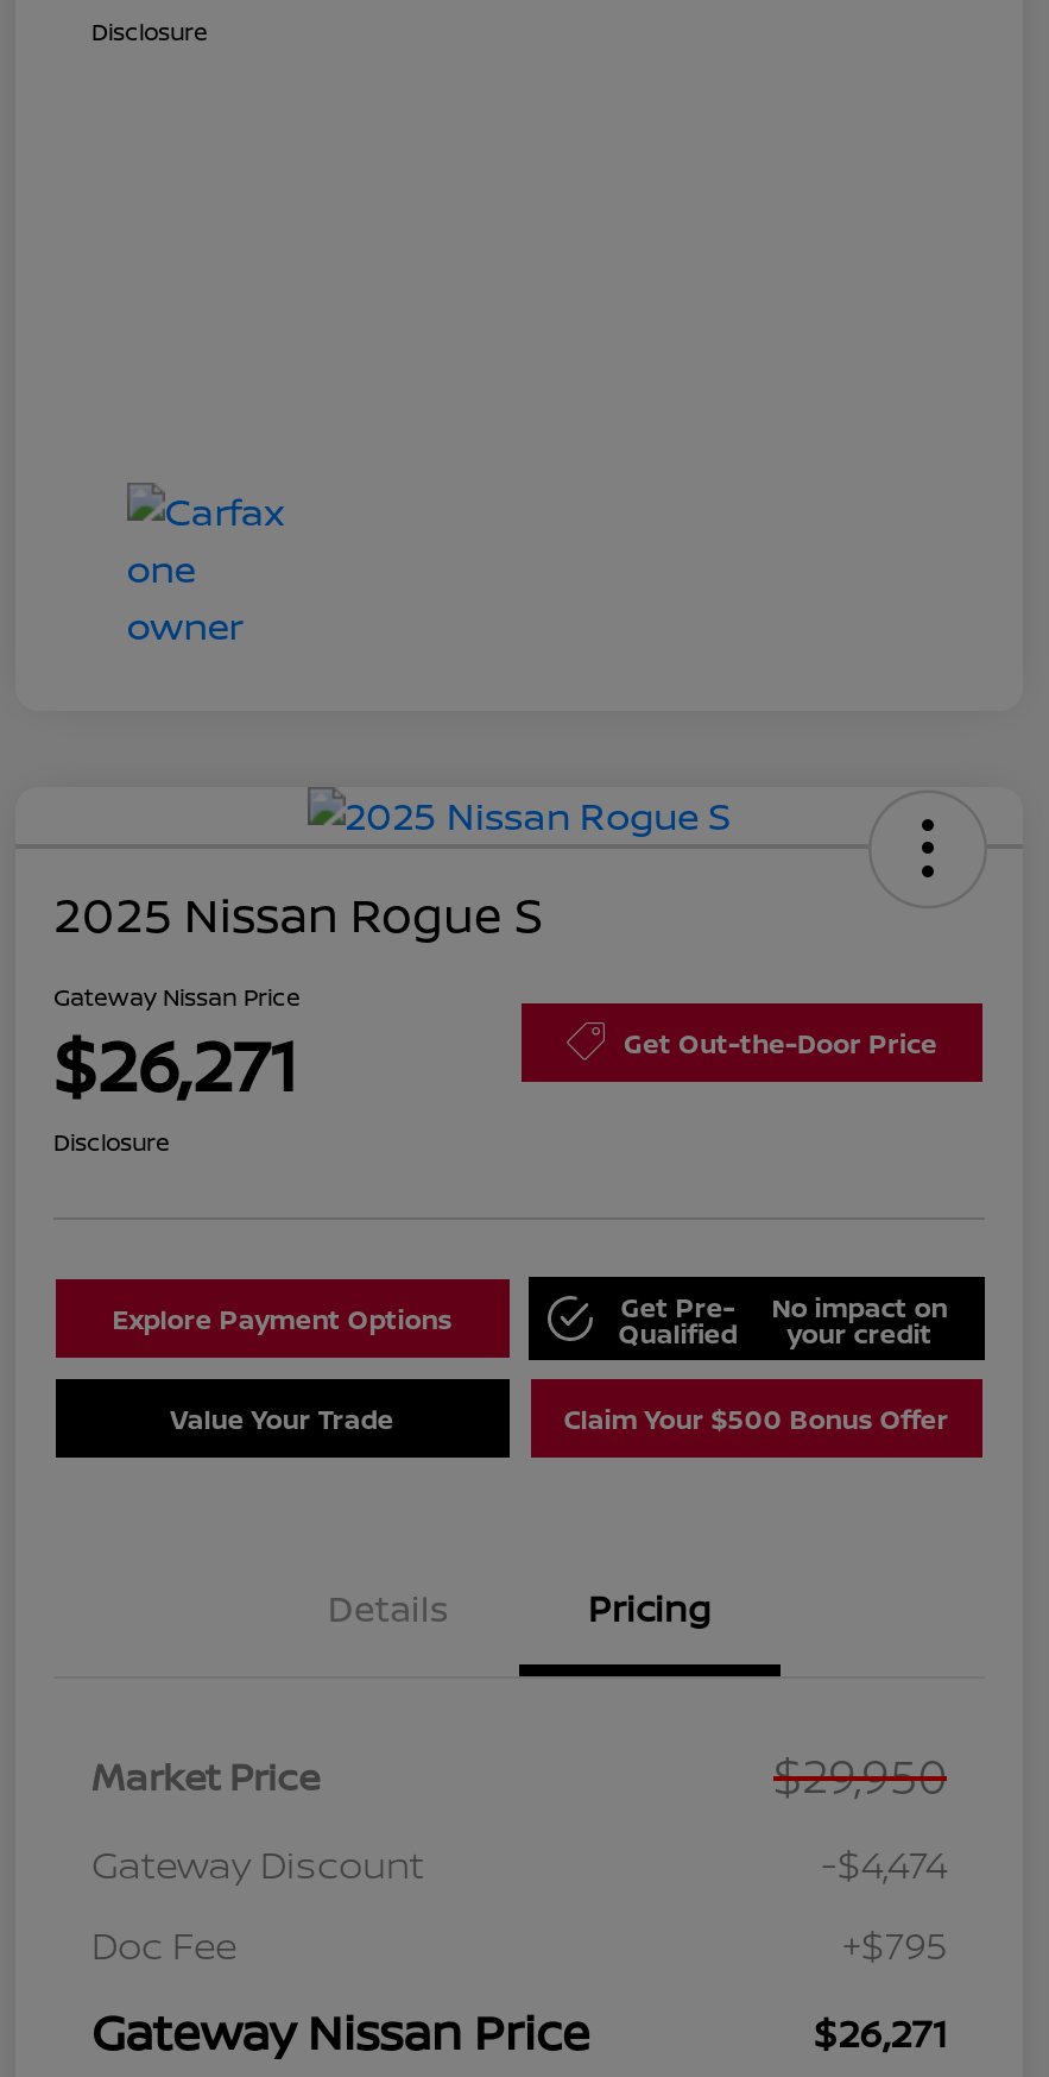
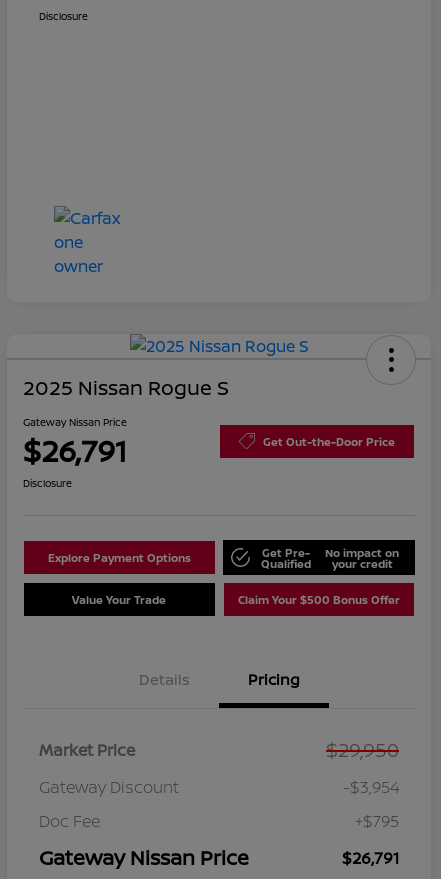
[53,1016,298,1113] $26,271 -> [23,430,127,471] $26,791
[821,1839,947,1891] -$4,474 -> [343,776,399,798] -$3,954
[814,2007,947,2060] $26,271 -> [342,847,399,869] $26,791

